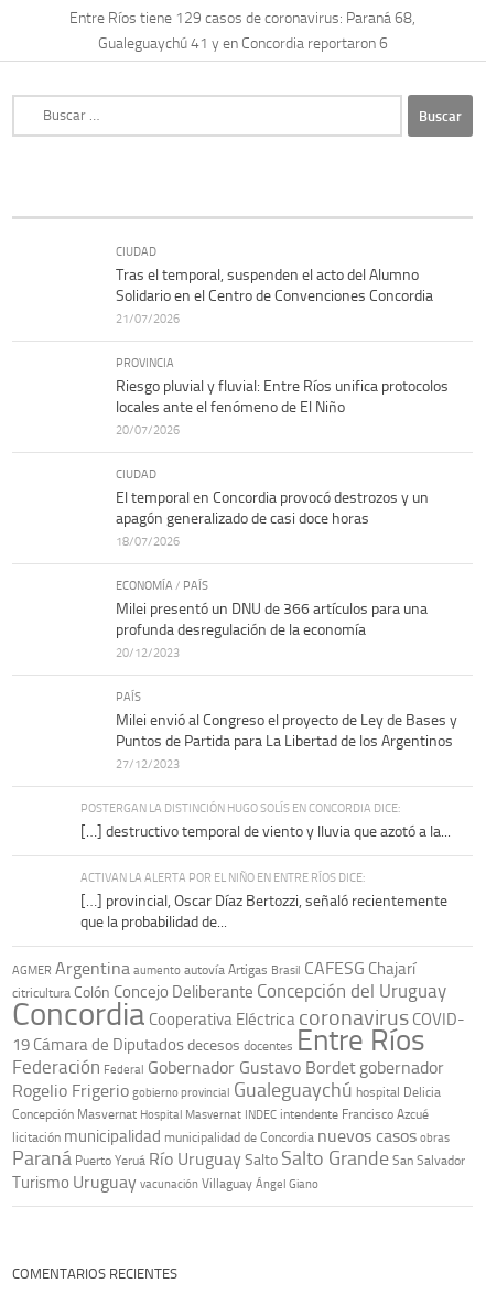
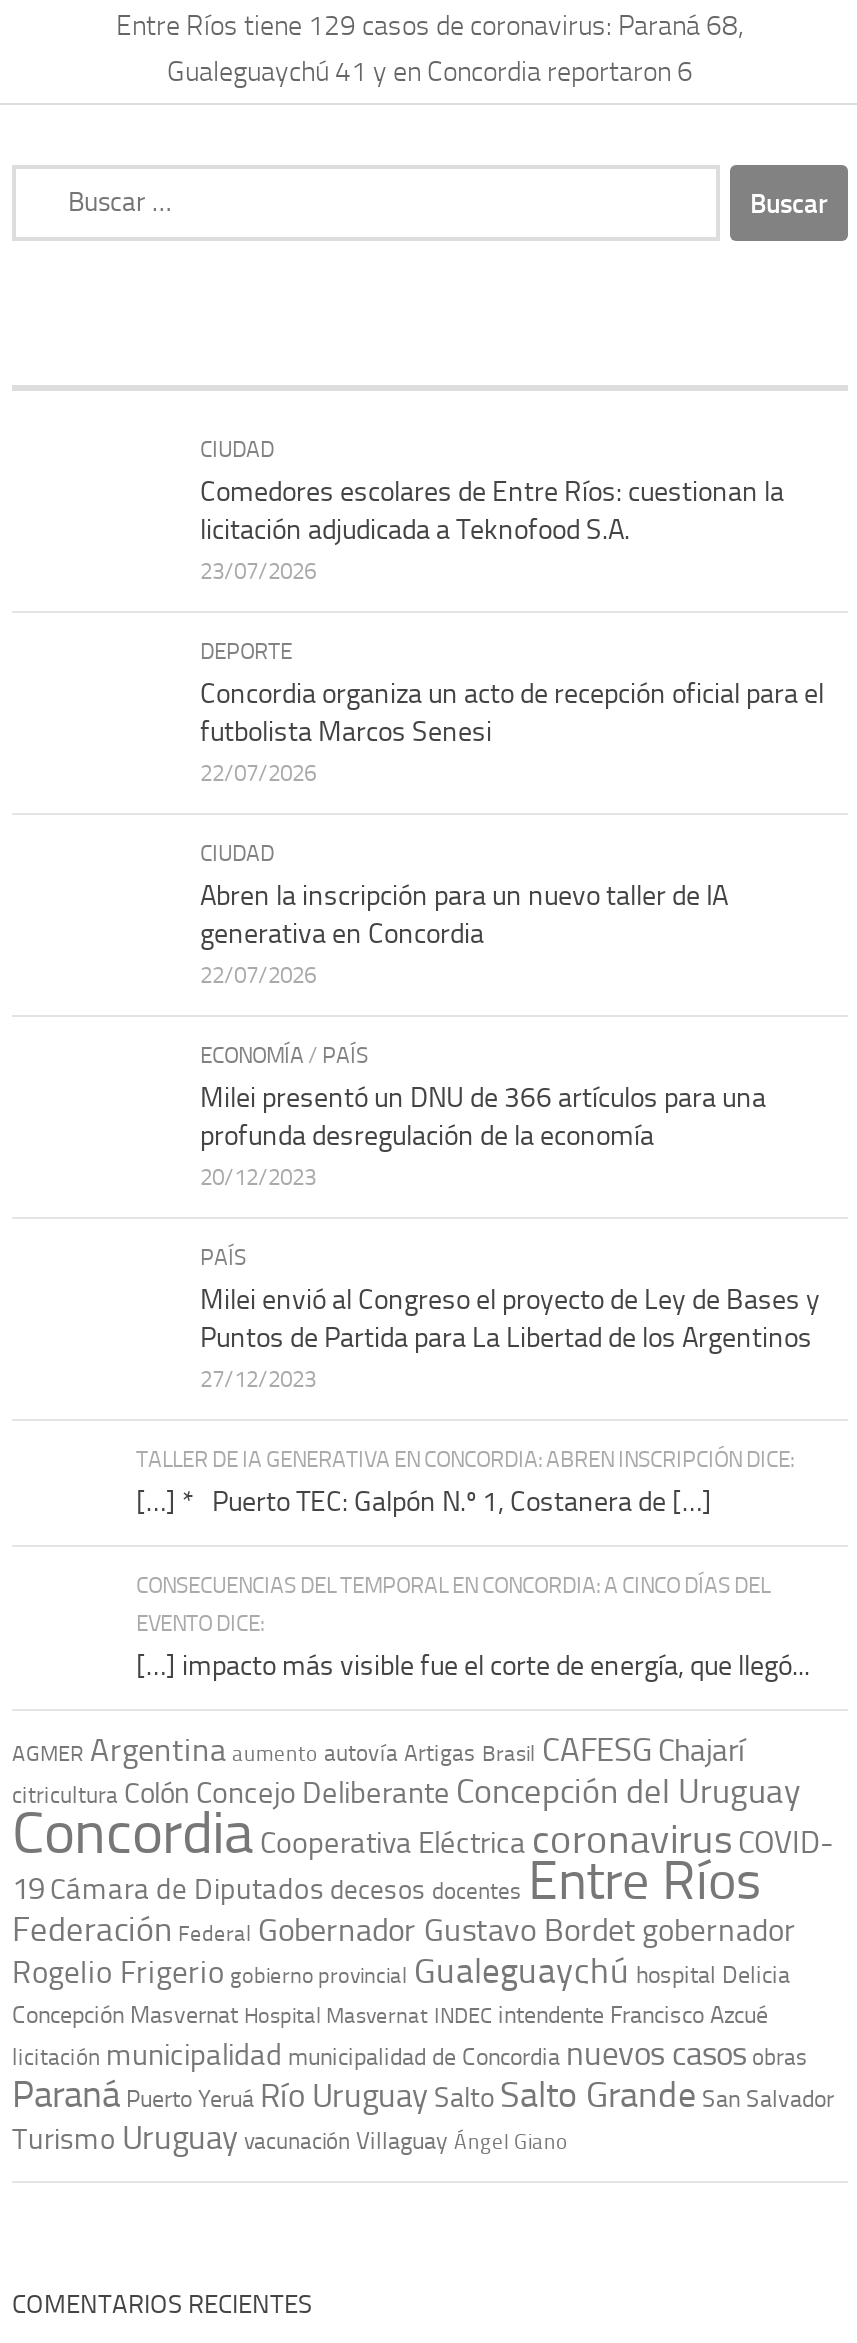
[116,266,433,326] Tras el temporal, suspenden el acto del Alumno | Solidario en el Centro de Convenciones Concordia | 21/07/2026 -> [200,475,784,585] Comedores escolares de Entre Ríos: cuestionan la | licitación adjudicada a Teknofood S.A. | 23/07/2026
[116,355,449,438] PROVINCIA | Riesgo pluvial y fluvial: Entre Ríos unifica protocolos | locales ante el fenómeno de El Niño | 20/07/2026 -> [200,637,824,787] DEPORTE | Concordia organiza un acto de recepción oficial para el | futbolista Marcos Senesi | 22/07/2026
[116,489,429,549] El temporal en Concordia provocó destrozos y un | apagón generalizado de casi doce horas | 18/07/2026 -> [200,879,728,989] Abren la inscripción para un nuevo taller de IA | generativa en Concordia | 22/07/2026
[80,800,451,841] POSTERGAN LA DISTINCIÓN HUGO SOLÍS EN CONCORDIA DICE: | […] destructivo temporal de viento y lluvia que azotó a la... -> [136,1445,794,1519] TALLER DE IA GENERATIVA EN CONCORDIA: ABREN INSCRIPCIÓN DICE: | […] * Puerto TEC: Galpón N.º 1, Costanera de […]
[80,870,447,932] ACTIVAN LA ALERTA POR EL NIÑO EN ENTRE RÍOS DICE: | […] provincial, Oscar Díaz Bertozzi, señaló recientemente | que la probabilidad de... -> [136,1571,810,1683] CONSECUENCIAS DEL TEMPORAL EN CONCORDIA: A CINCO DÍAS DEL | EVENTO DICE: | […] impacto más visible fue el corte de energía, que llegó...

